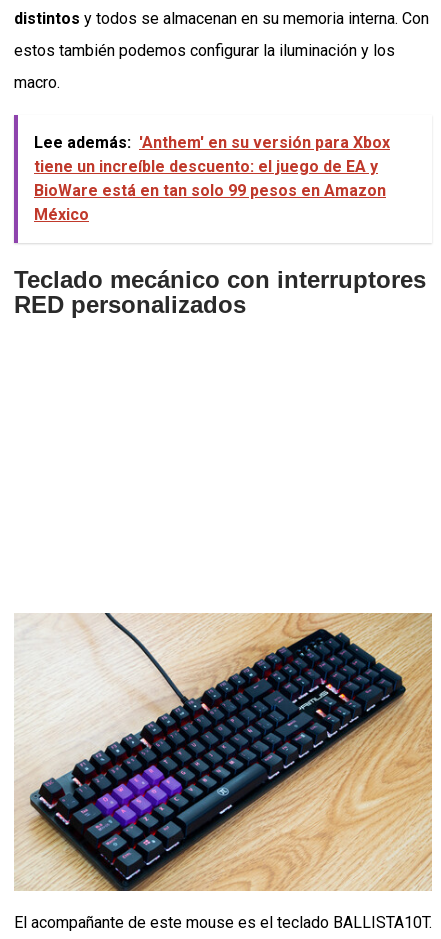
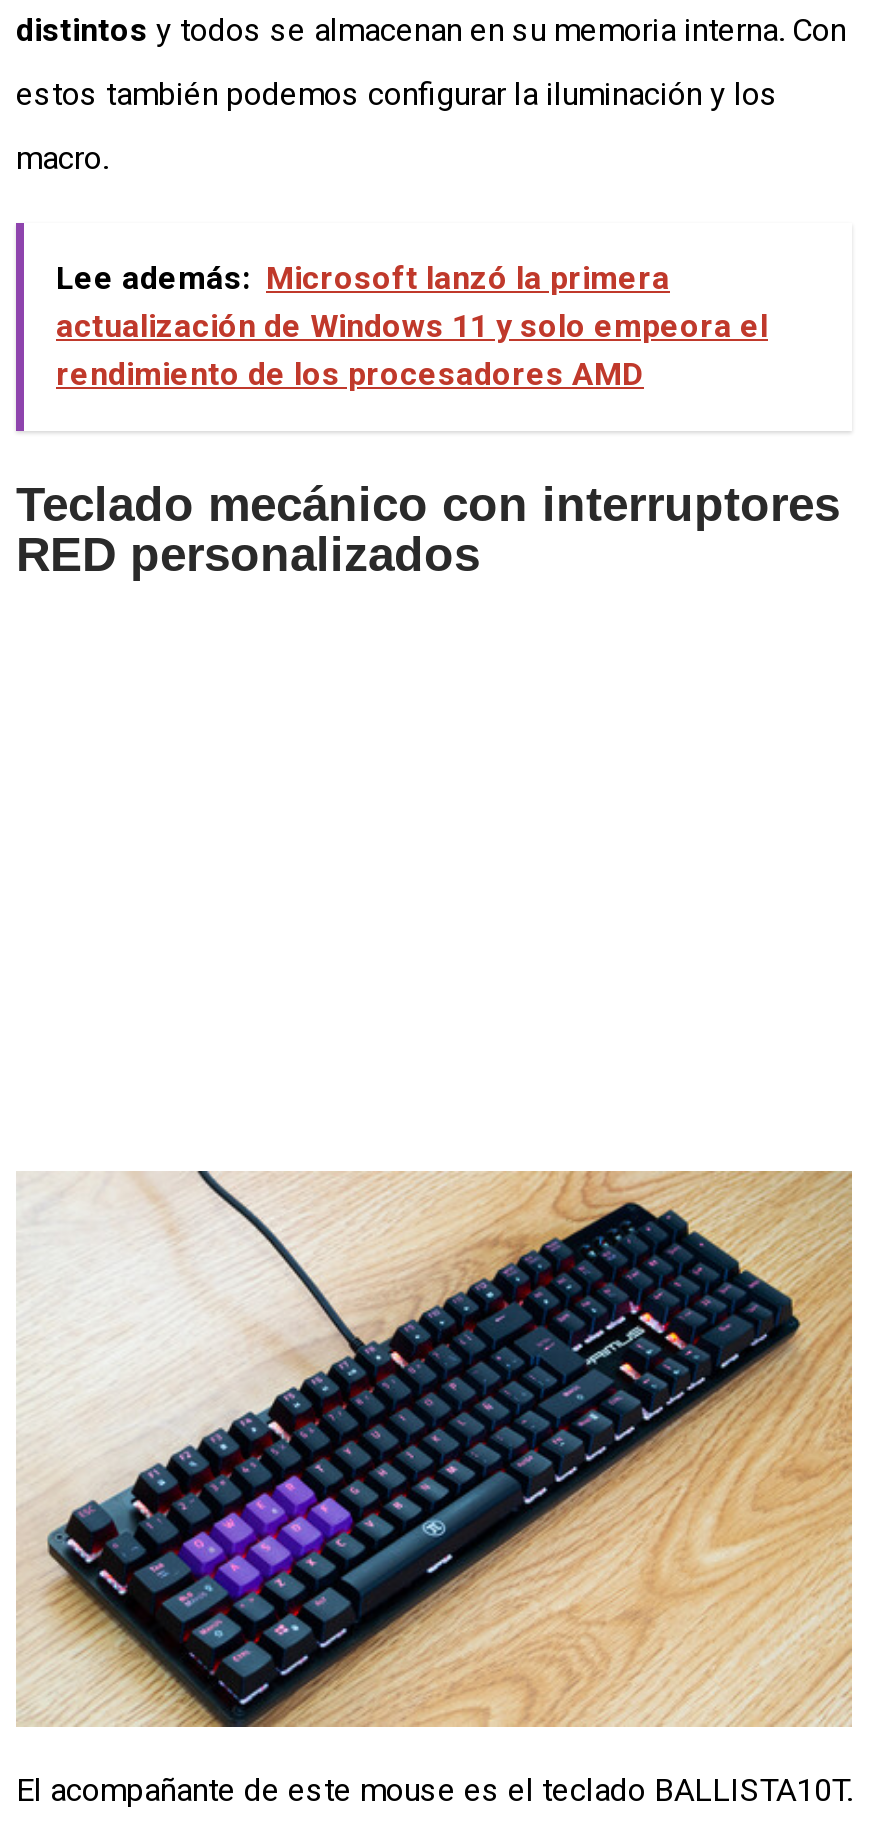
[34,133,390,224] Lee además: 'Anthem' en su versión para Xbox | tiene un increíble descuento: el juego de EA y | BioWare está en tan solo 99 pesos en Amazon | México -> [56,258,768,392] Lee además: Microsoft lanzó la primera | actualización de Windows 11 y solo empeora el | rendimiento de los procesadores AMD

